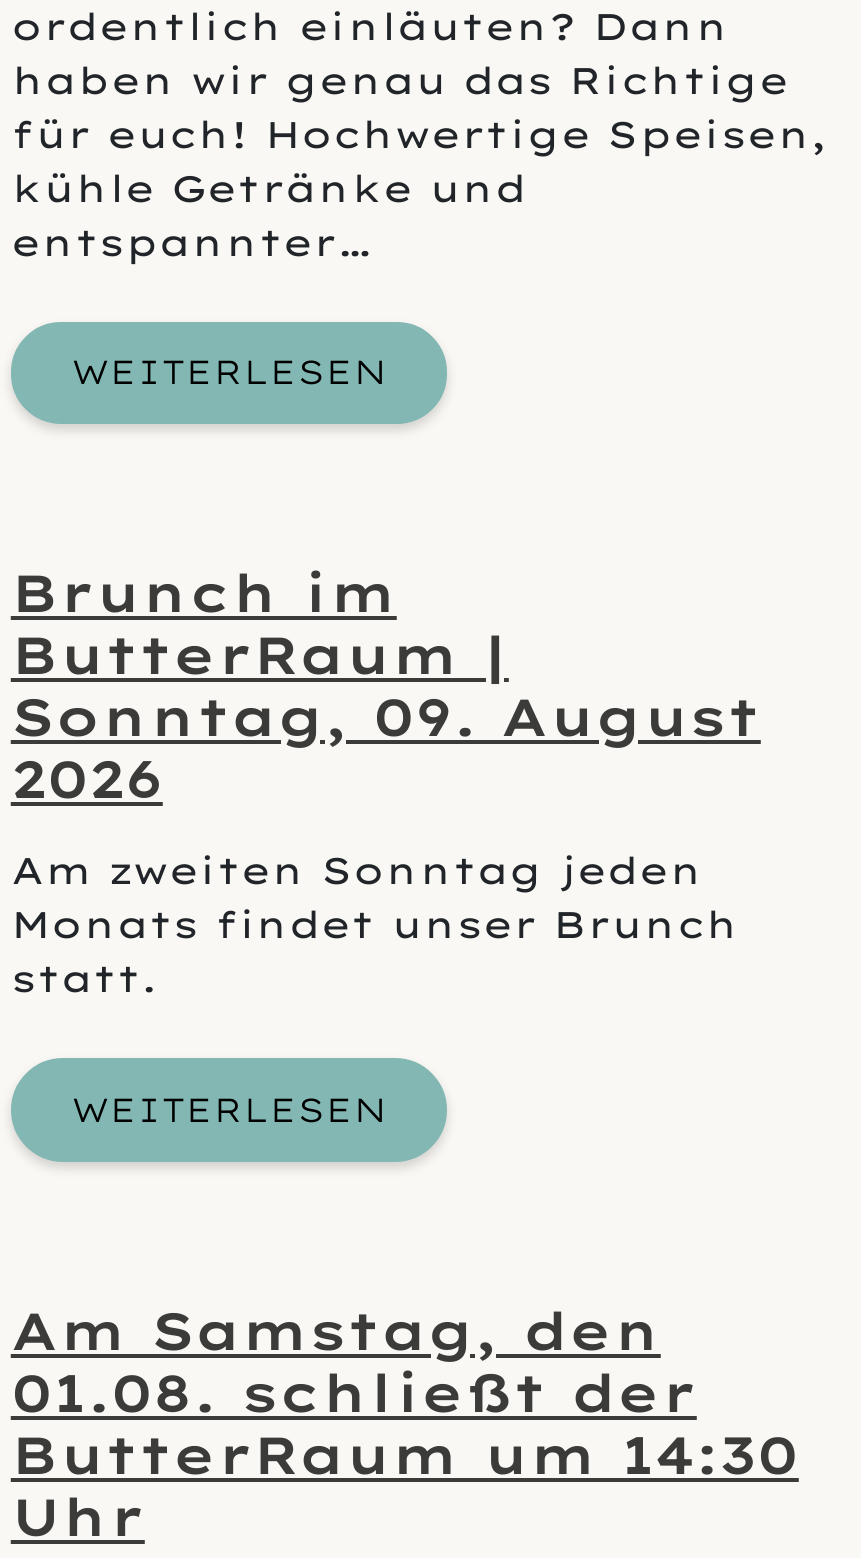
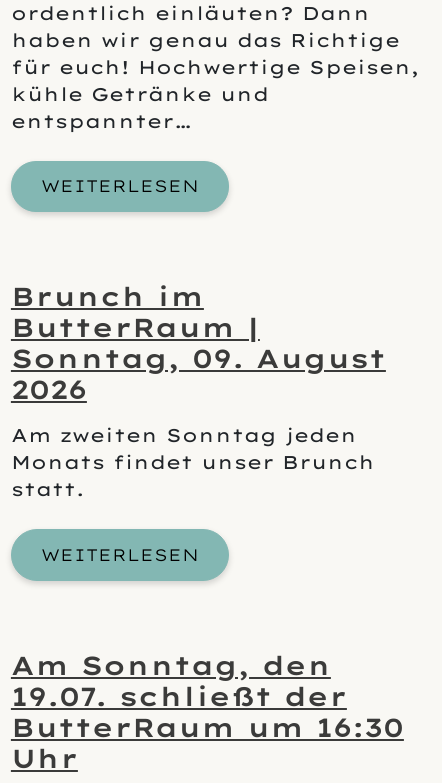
[11,1297,661,1361] Am Samstag, den -> [11,649,331,681] Am Sonntag, den
[11,1359,697,1423] 01.08. schließt der -> [11,680,347,712] 19.07. schließt der
[11,1421,799,1485] ButterRaum um 14:30 -> [11,711,404,743] ButterRaum um 16:30

